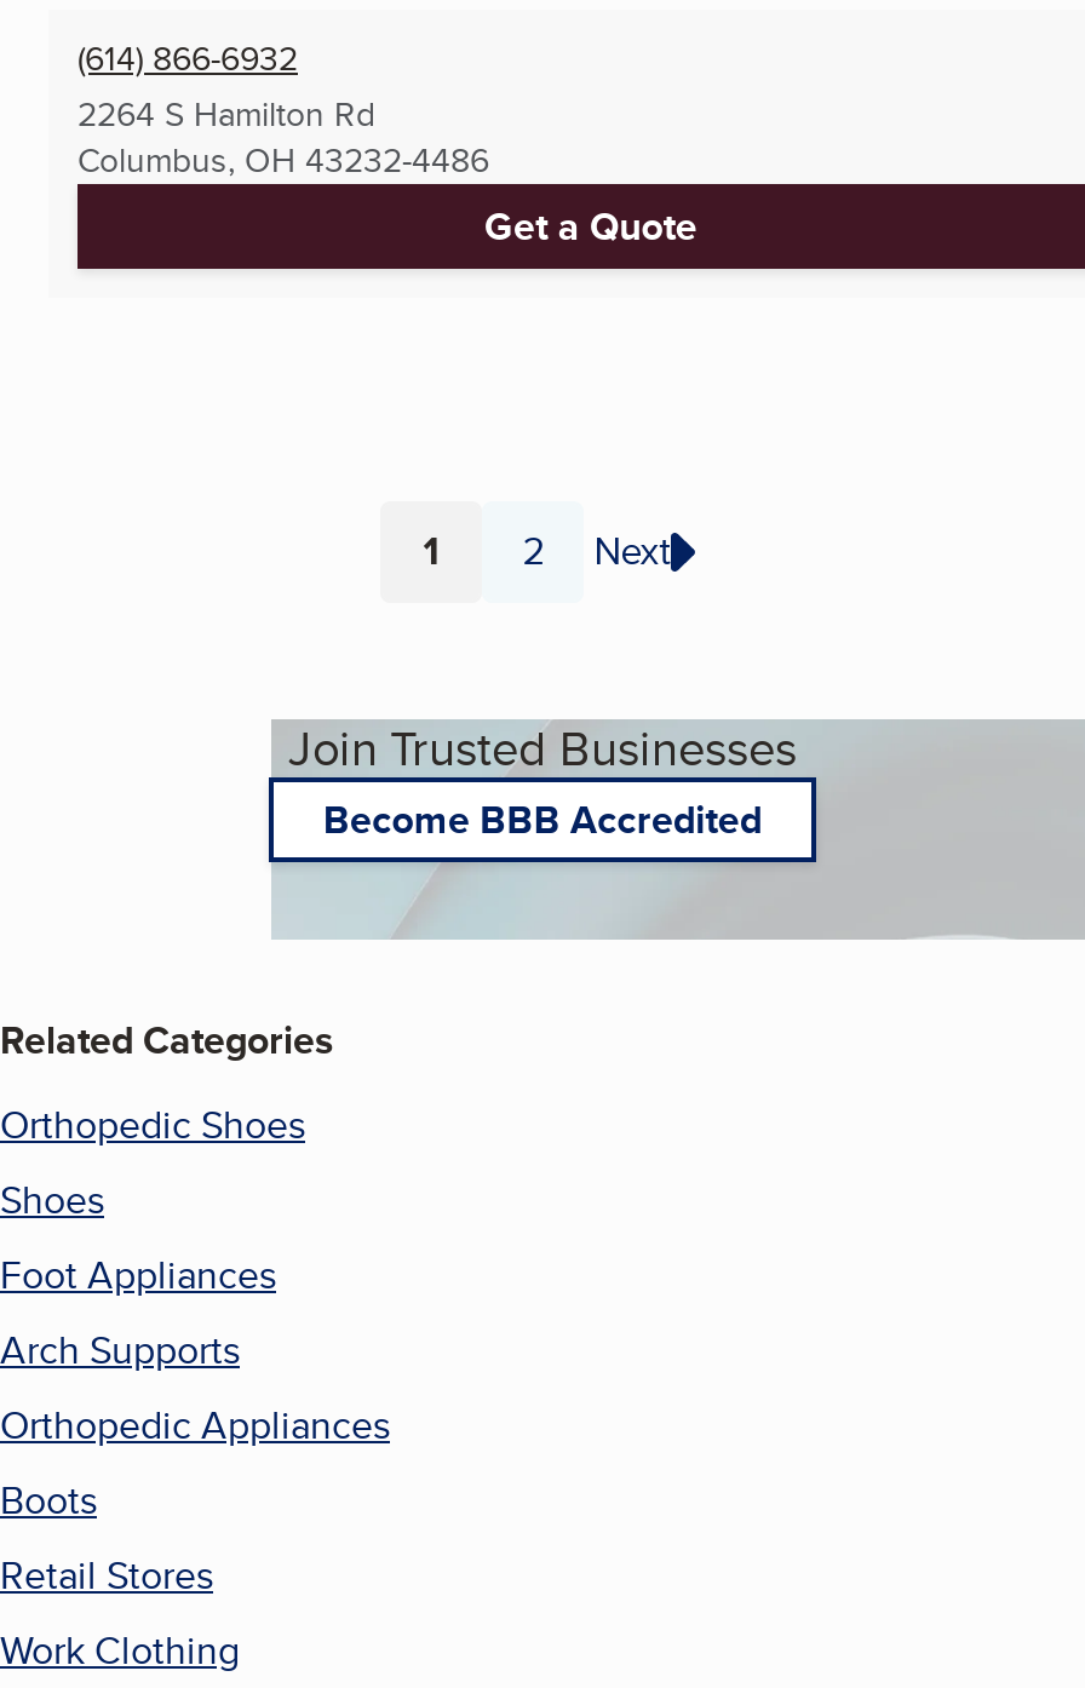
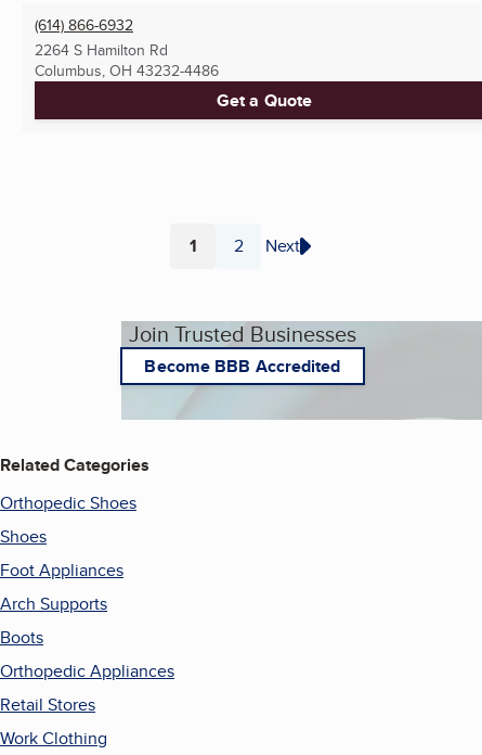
moved [0,1397,390,1453] -> [0,658,174,683]: Orthopedic Appliances
moved [0,1472,97,1528] -> [0,625,43,650]: Boots

